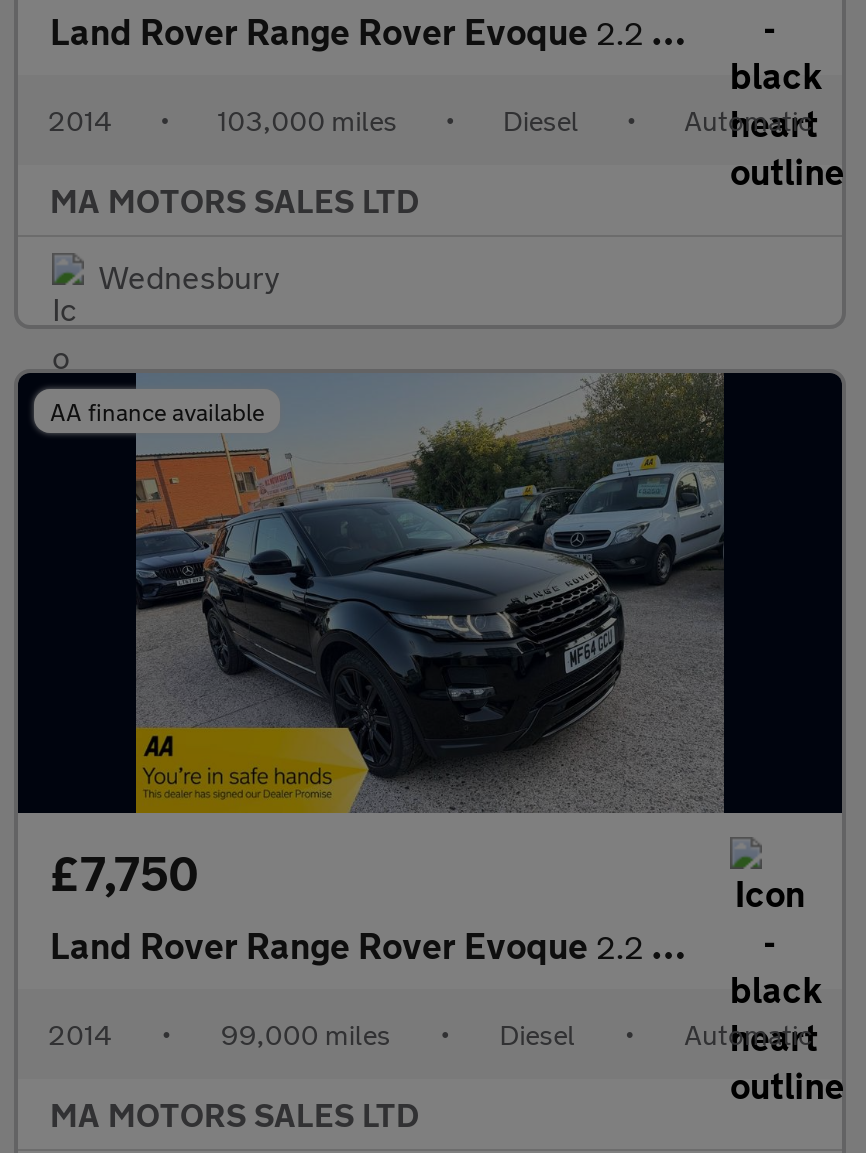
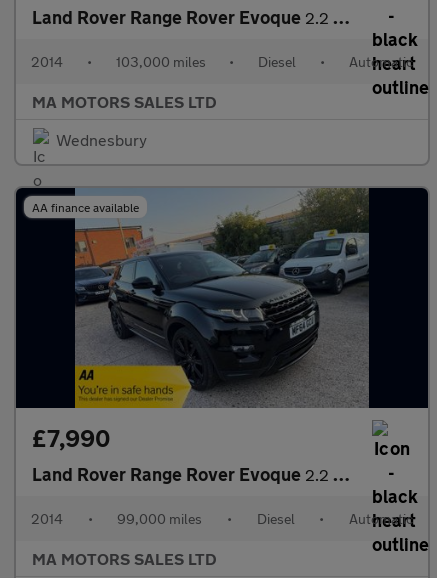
[50,845,200,901] £7,750 -> [32,424,111,452] £7,990

